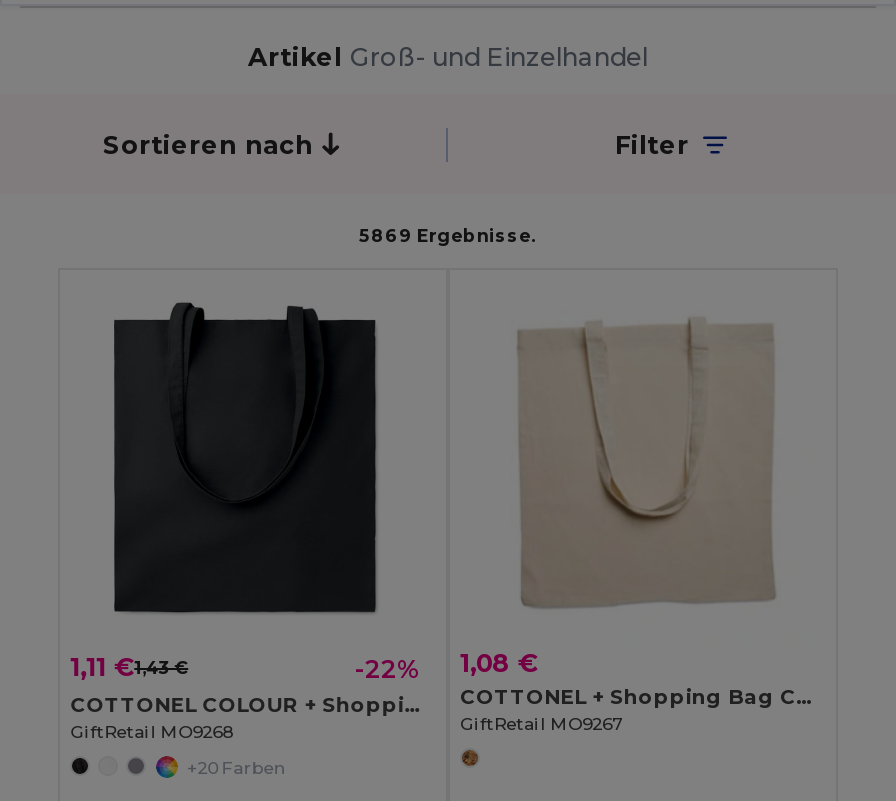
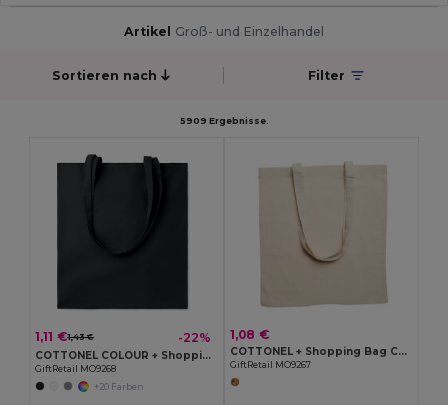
[359,226,537,246] 5869 Ergebnisse. -> [179,116,268,126] 5909 Ergebnisse.

